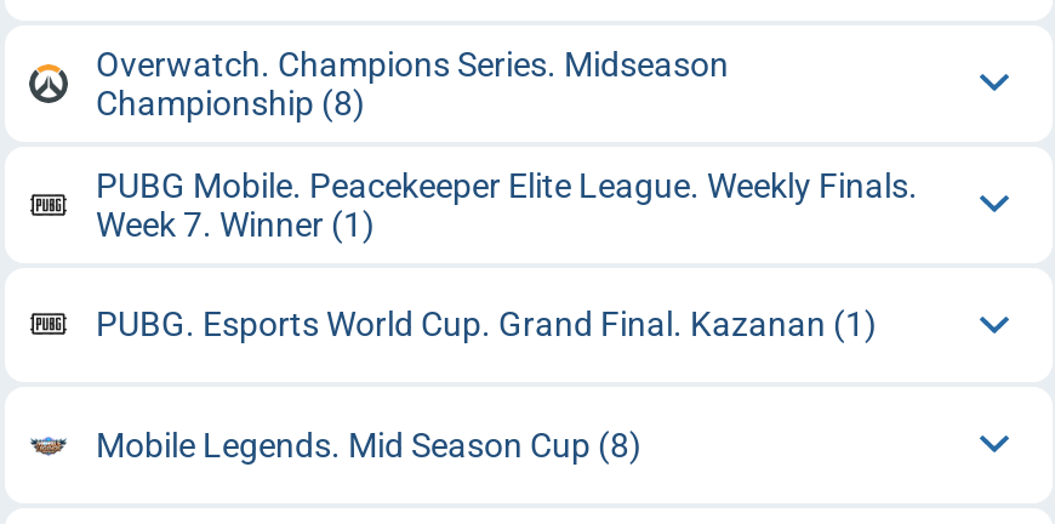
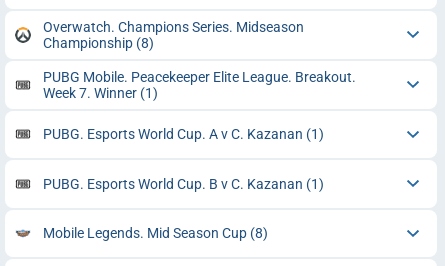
[96,165,918,204] PUBG Mobile. Peacekeeper Elite League. Weekly Finals. -> [42,68,355,84] PUBG Mobile. Peacekeeper Elite League. Breakout.
[96,305,877,344] PUBG. Esports World Cup. Grand Final. Kazanan (1) -> [42,126,323,192] PUBG. Esports World Cup. A v C. Kazanan (1) | PUBG. Esports World Cup. B v C. Kazanan (1)

